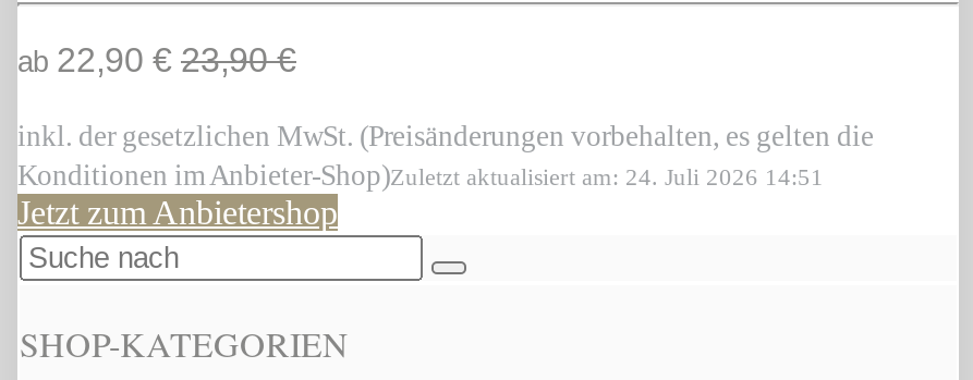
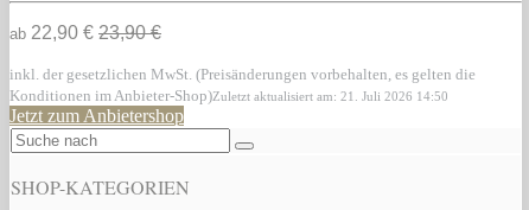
[17,159,824,191] Konditionen im Anbieter-Shop)Zuletzt aktualisiert am: 24. Juli 2026 14:51 -> [9,86,448,104] Konditionen im Anbieter-Shop)Zuletzt aktualisiert am: 21. Juli 2026 14:50

